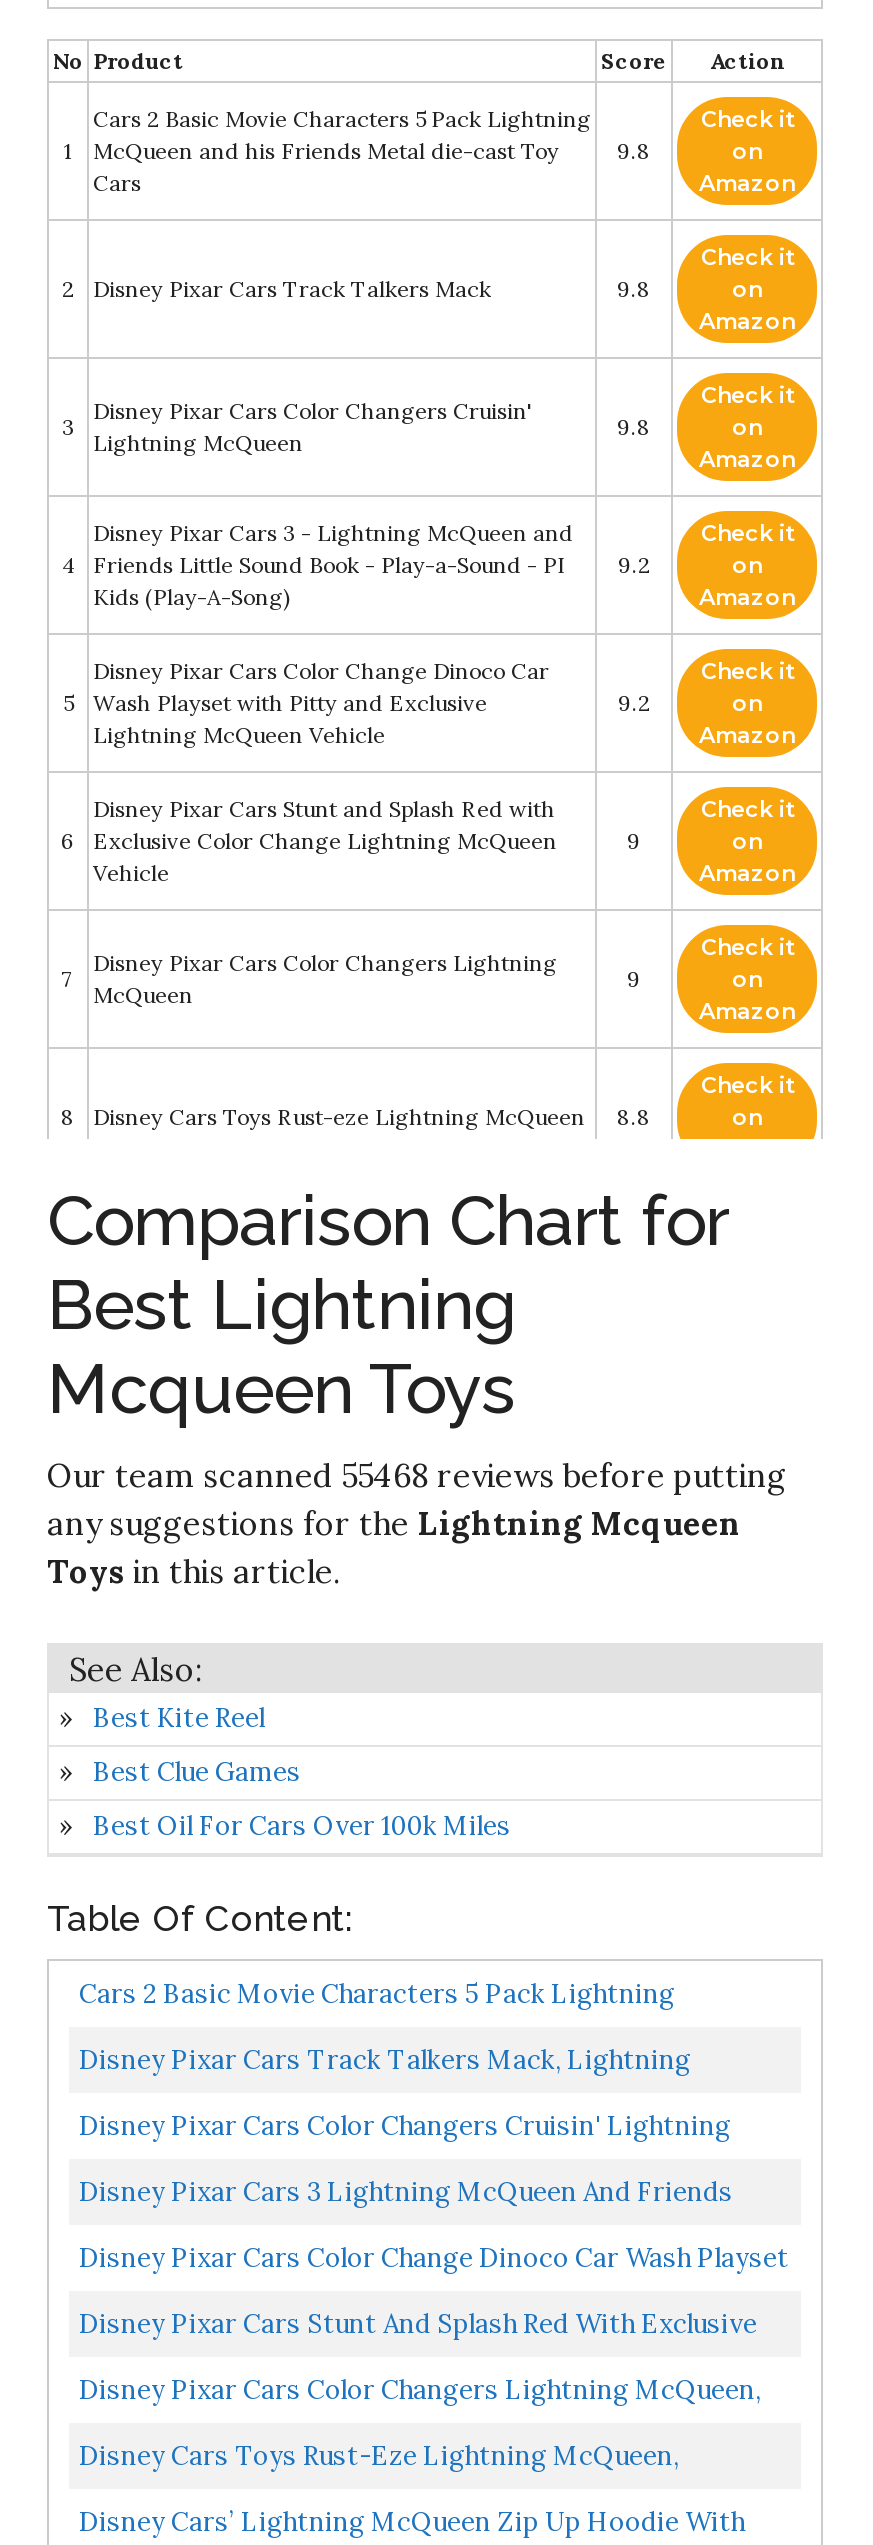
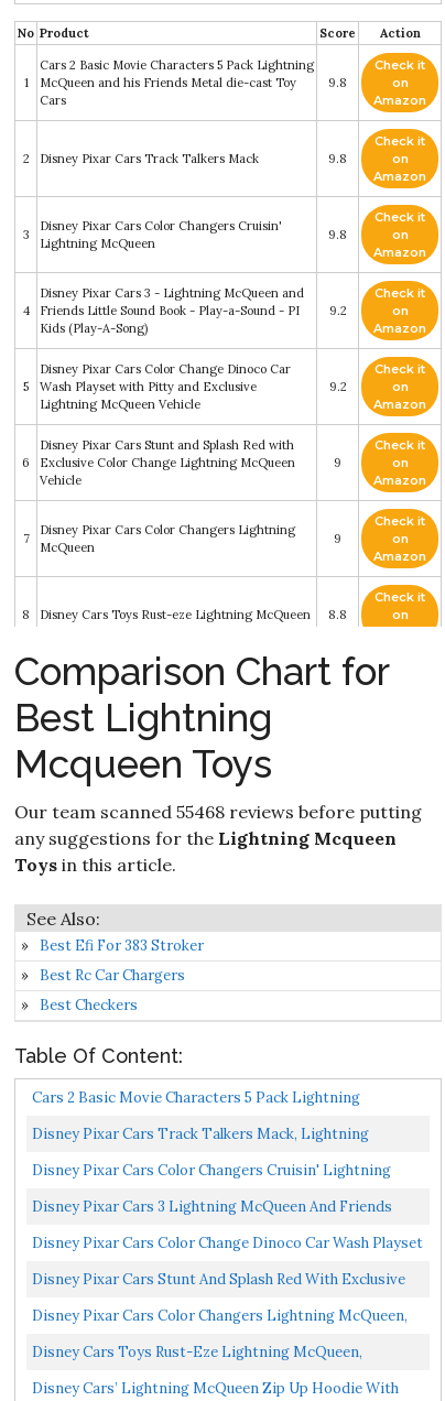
[93,1700,265,1734] Best Kite Reel -> [40,936,204,954] Best Efi For 383 Stroker
[93,1754,301,1788] Best Clue Games -> [40,965,185,984] Best Rc Car Chargers
[93,1808,511,1842] Best Oil For Cars Over 100k Miles -> [40,995,138,1014] Best Checkers

